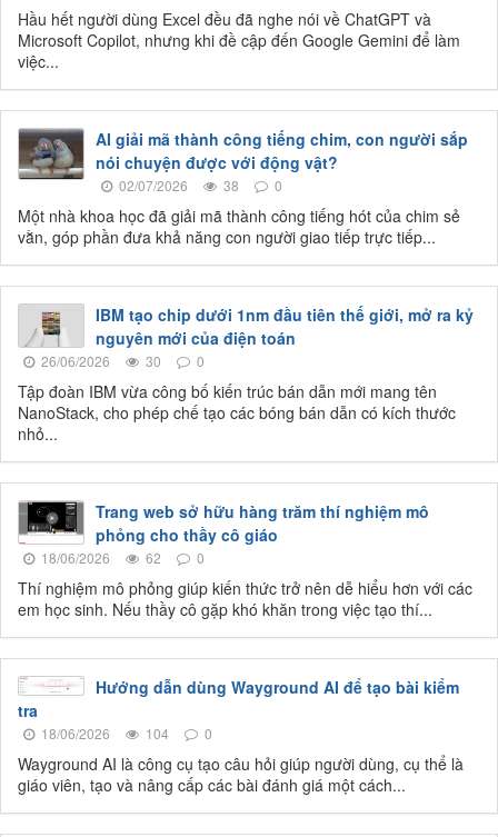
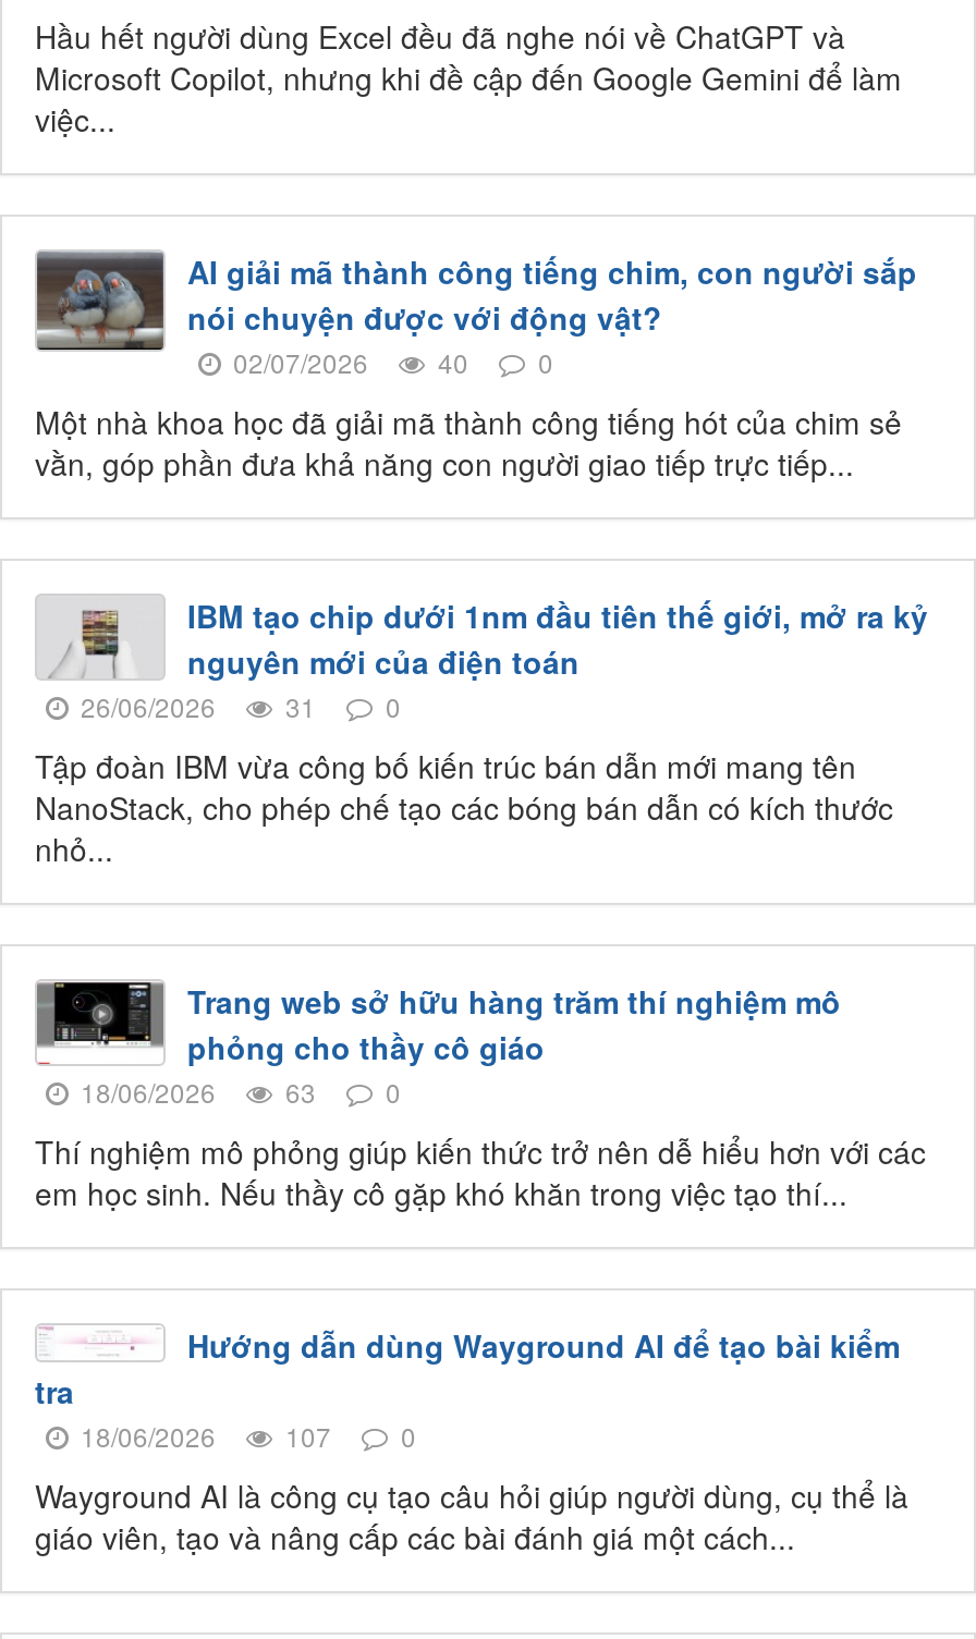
[116,176,282,195] 02/07/2026 38 0 -> [227,343,553,380] 02/07/2026 40 0
[38,351,205,370] 26/06/2026 30 0 -> [74,687,401,724] 26/06/2026 31 0
[38,548,205,567] 18/06/2026 62 0 -> [74,1073,401,1110] 18/06/2026 63 0
[38,724,212,743] 18/06/2026 104 0 -> [74,1417,416,1454] 18/06/2026 107 0

